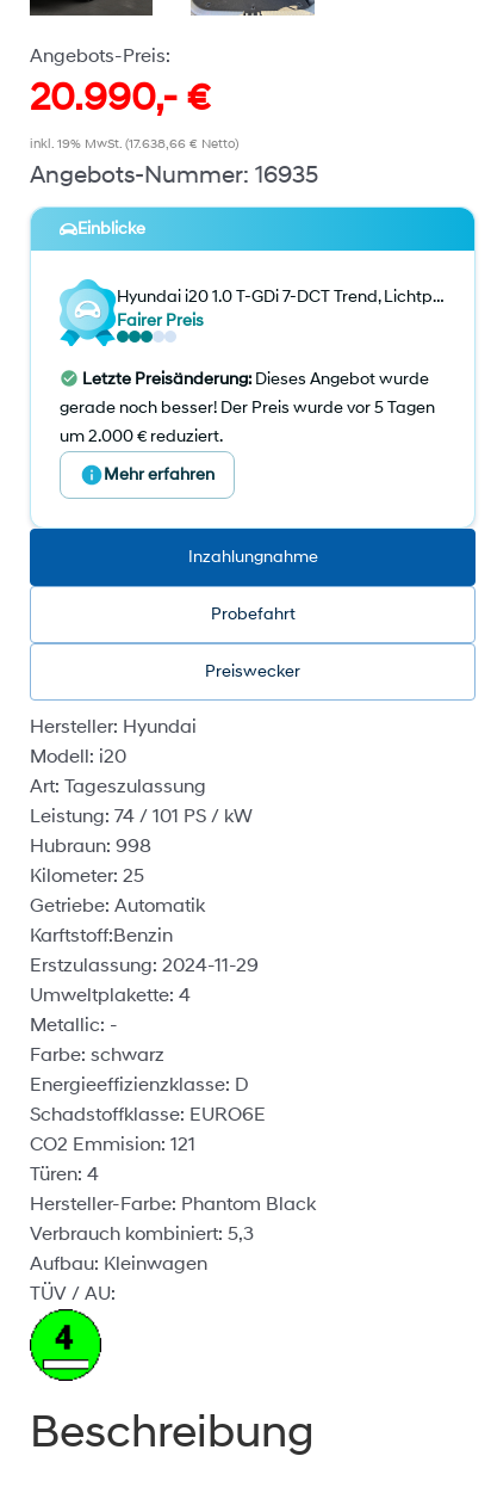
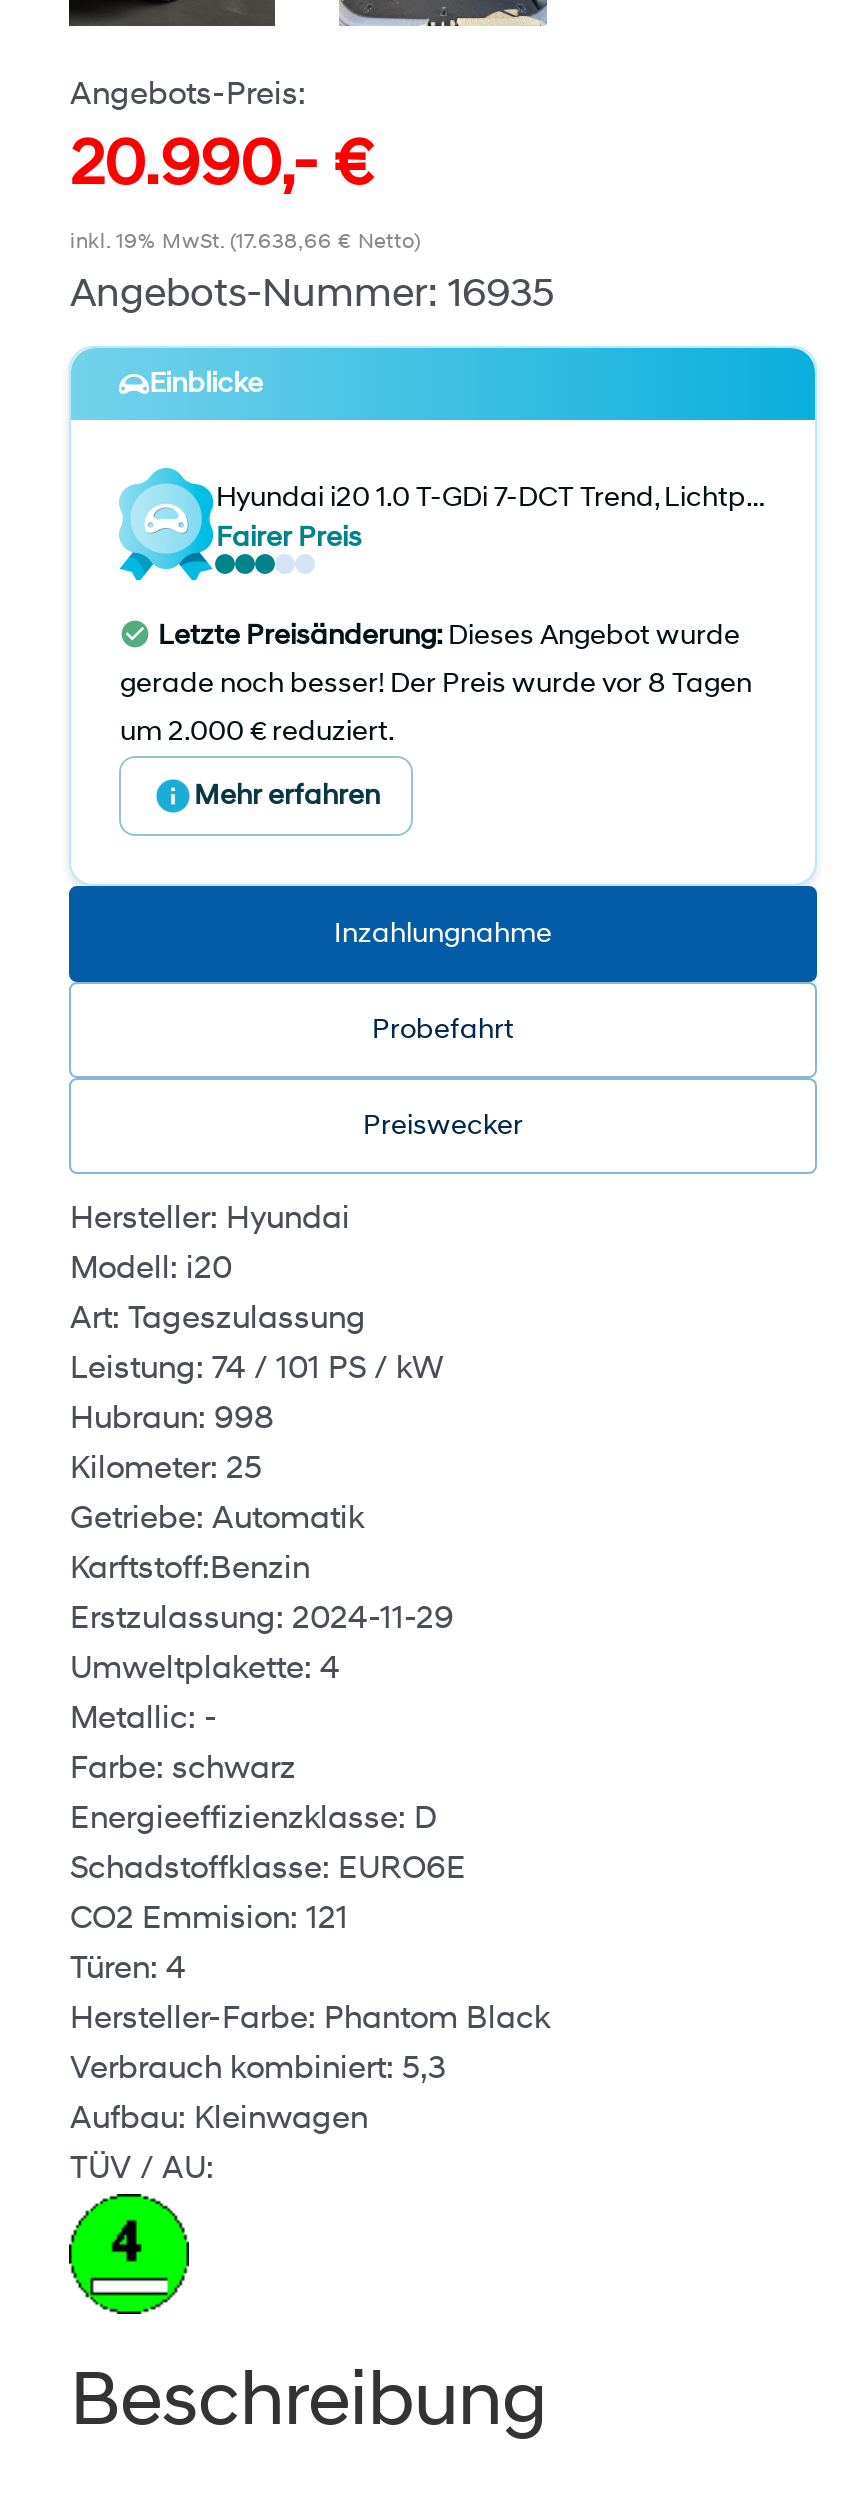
[60,398,435,418] gerade noch besser! Der Preis wurde vor 5 Tagen -> [120,667,752,701] gerade noch besser! Der Preis wurde vor 8 Tagen

